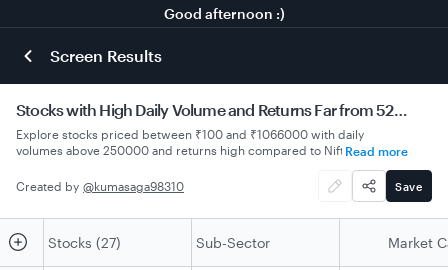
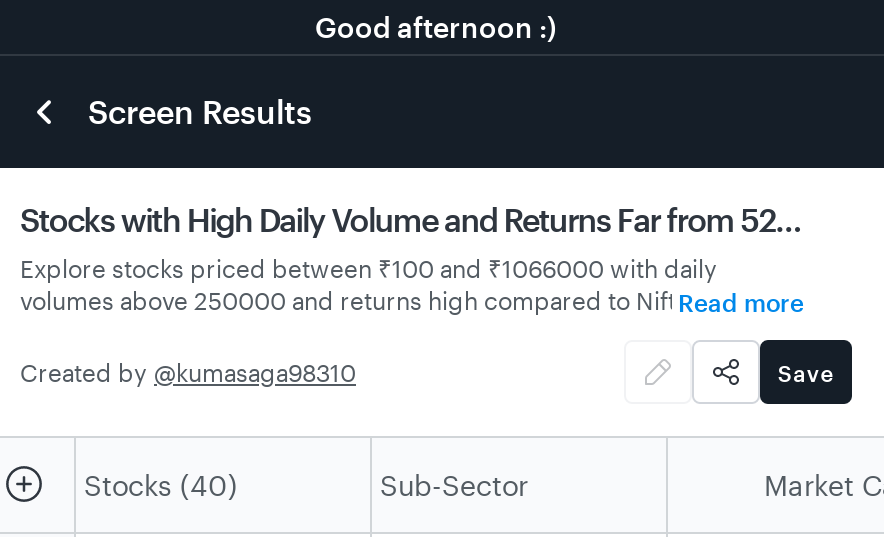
[48,234,121,251] Stocks (27) -> [84,468,238,502] Stocks (40)

